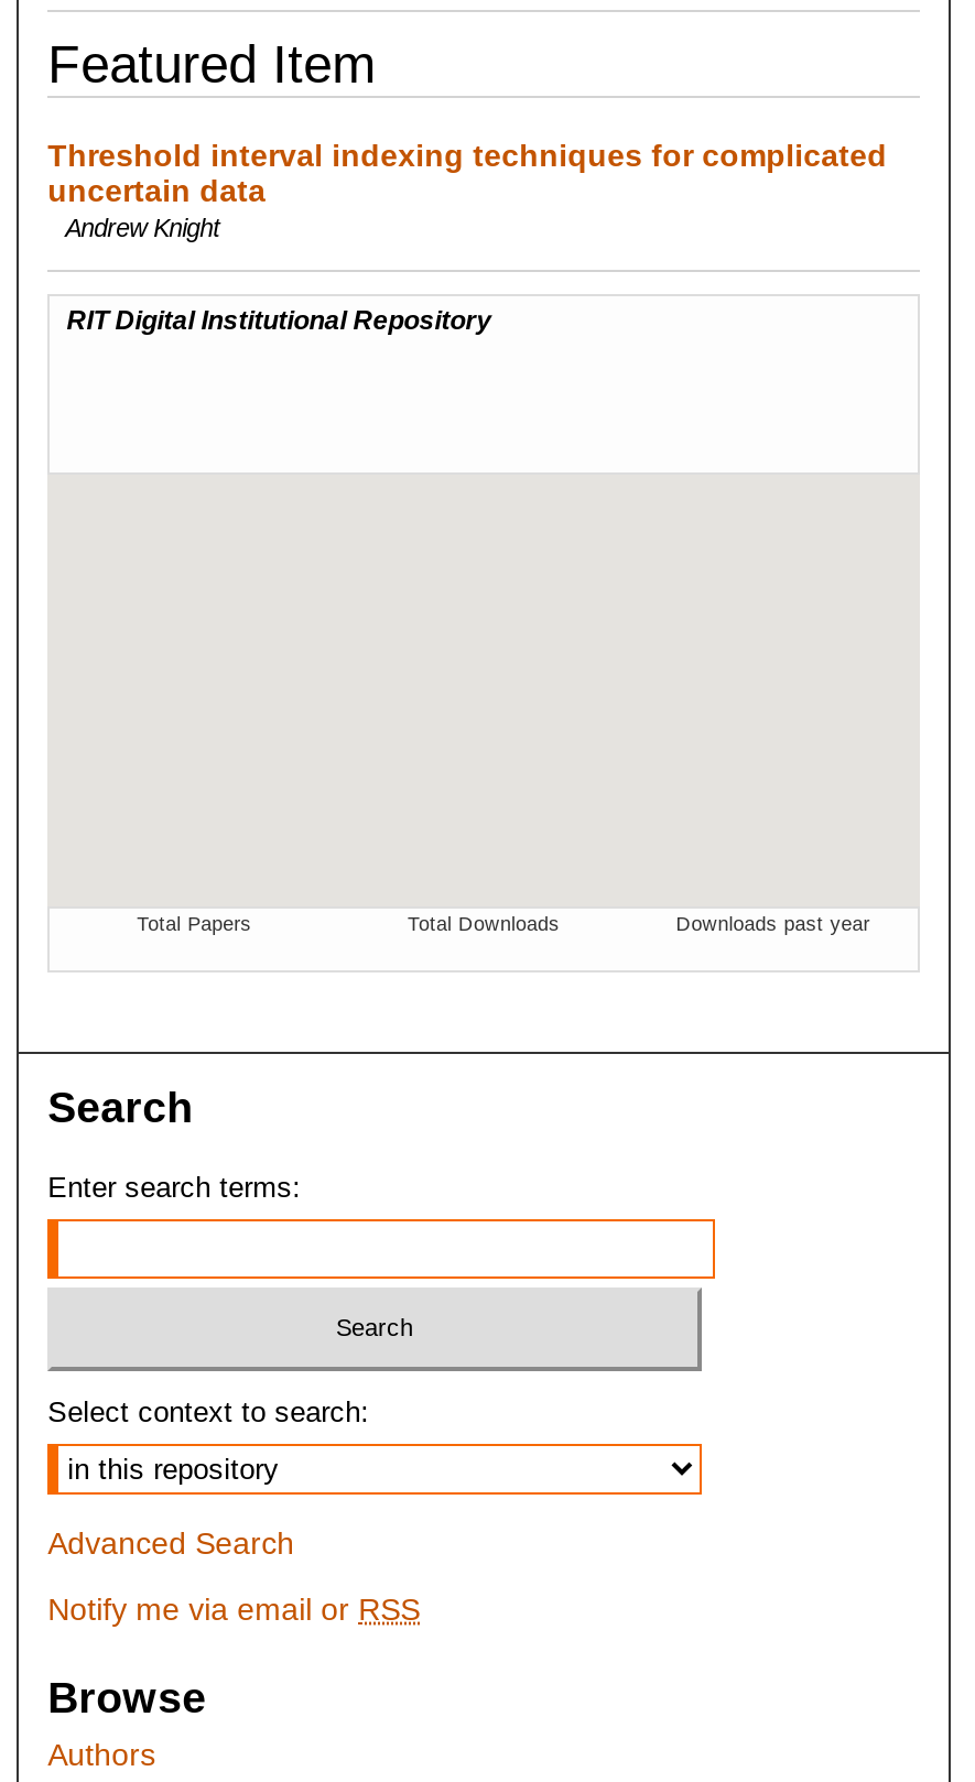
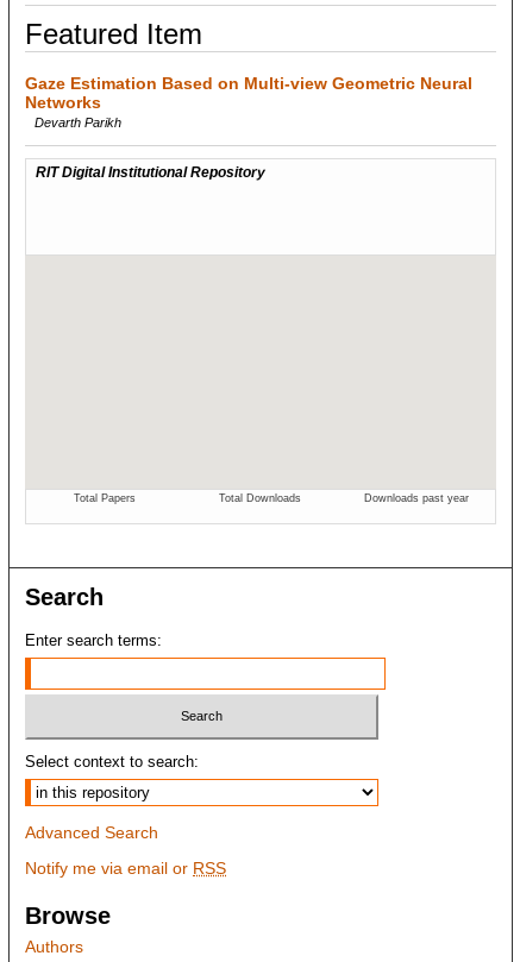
[48,137,887,241] Threshold interval indexing techniques for complicated | uncertain data | Andrew Knight -> [25,73,473,129] Gaze Estimation Based on Multi-view Geometric Neural | Networks | Devarth Parikh

